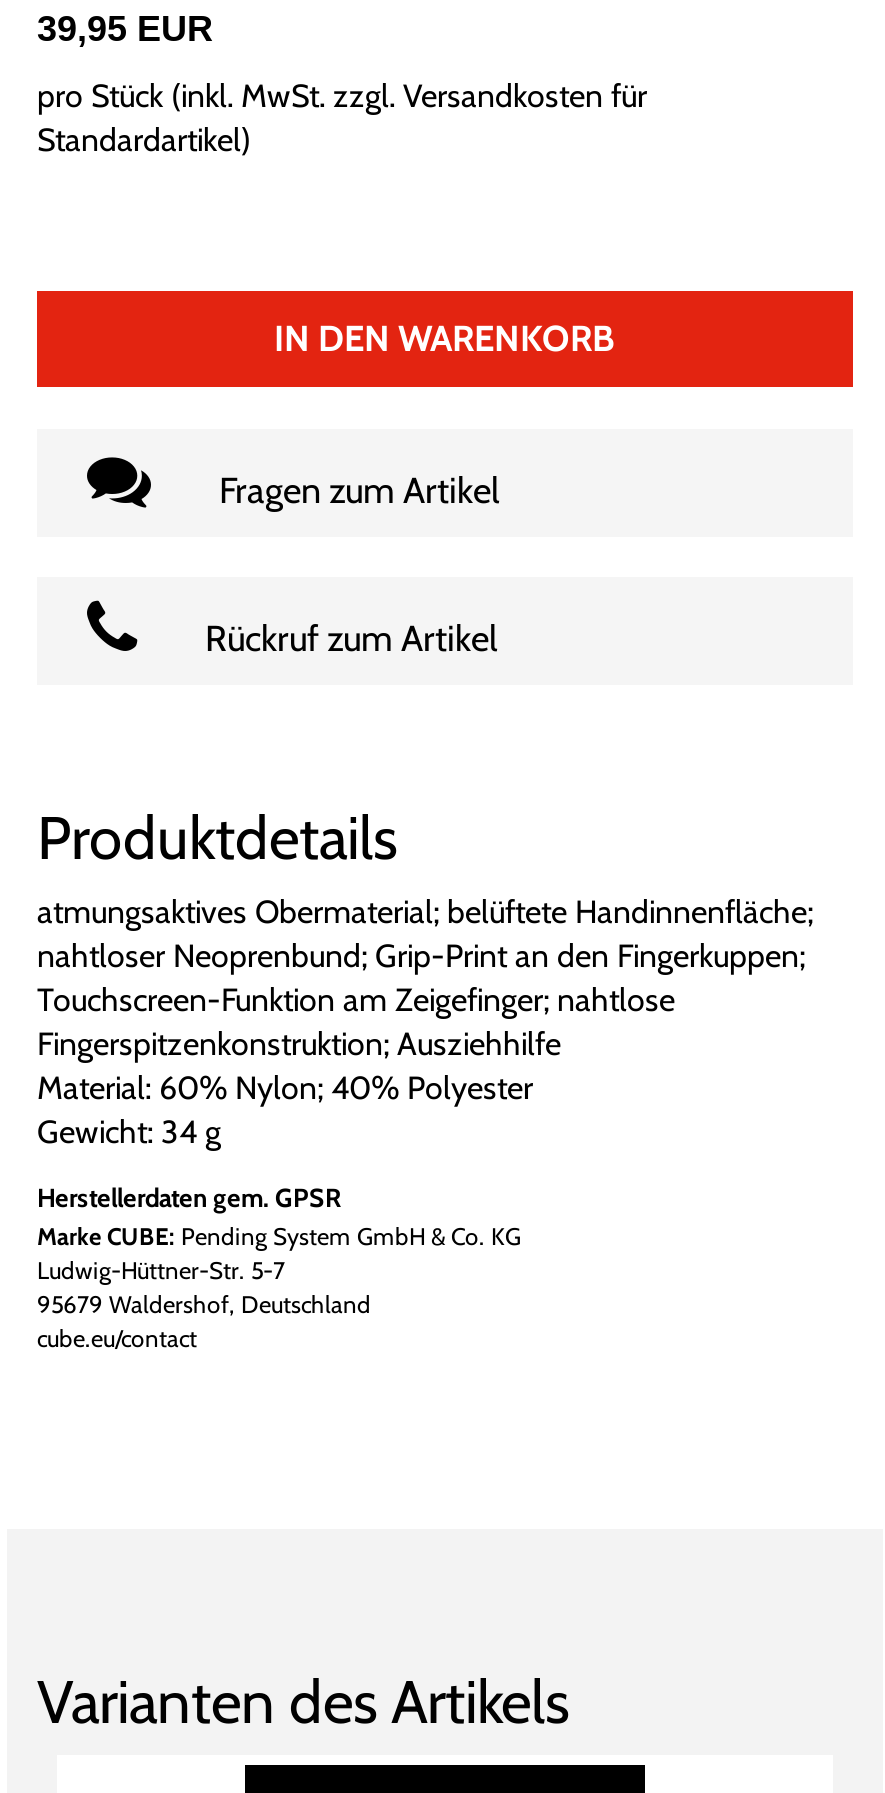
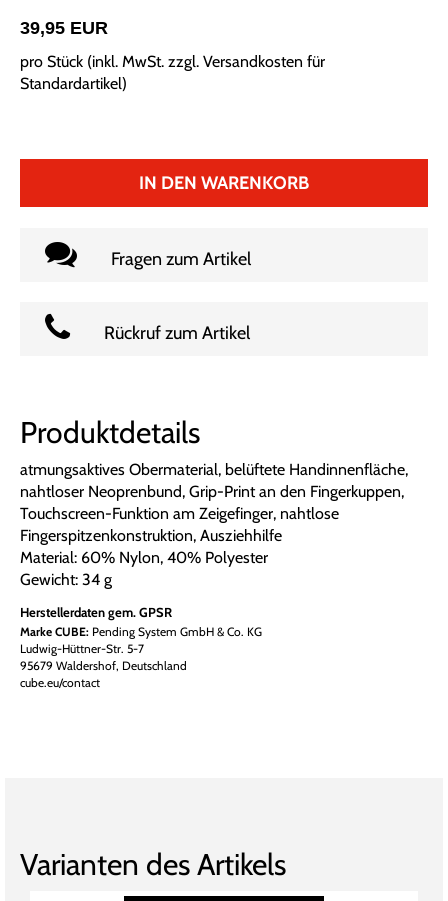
[37,893,813,931] atmungsaktives Obermaterial; belüftete Handinnenfläche; -> [20,460,408,479] atmungsaktives Obermaterial, belüftete Handinnenfläche,
[37,937,805,975] nahtloser Neoprenbund; Grip-Print an den Fingerkuppen; -> [20,482,404,501] nahtloser Neoprenbund, Grip-Print an den Fingerkuppen,
[37,981,675,1019] Touchscreen-Funktion am Zeigefinger; nahtlose -> [20,504,339,523] Touchscreen-Funktion am Zeigefinger, nahtlose
[37,1025,561,1063] Fingerspitzenkonstruktion; Ausziehhilfe -> [20,526,282,545] Fingerspitzenkonstruktion, Ausziehhilfe
[37,1069,533,1107] Material: 60% Nylon; 40% Polyester -> [20,548,268,567] Material: 60% Nylon, 40% Polyester

